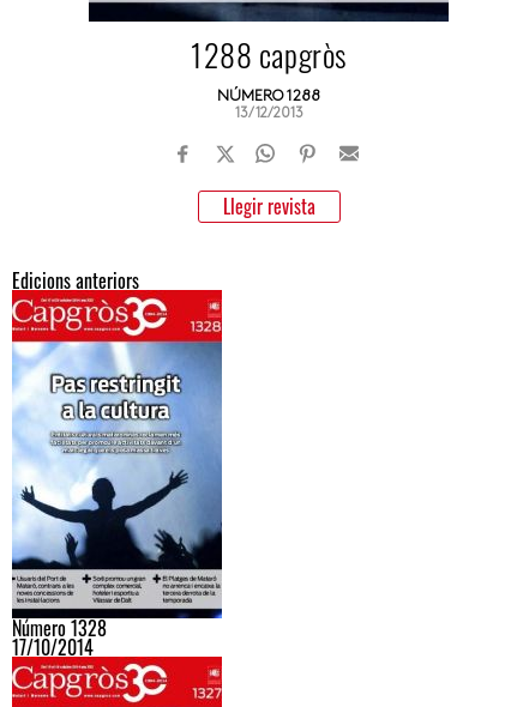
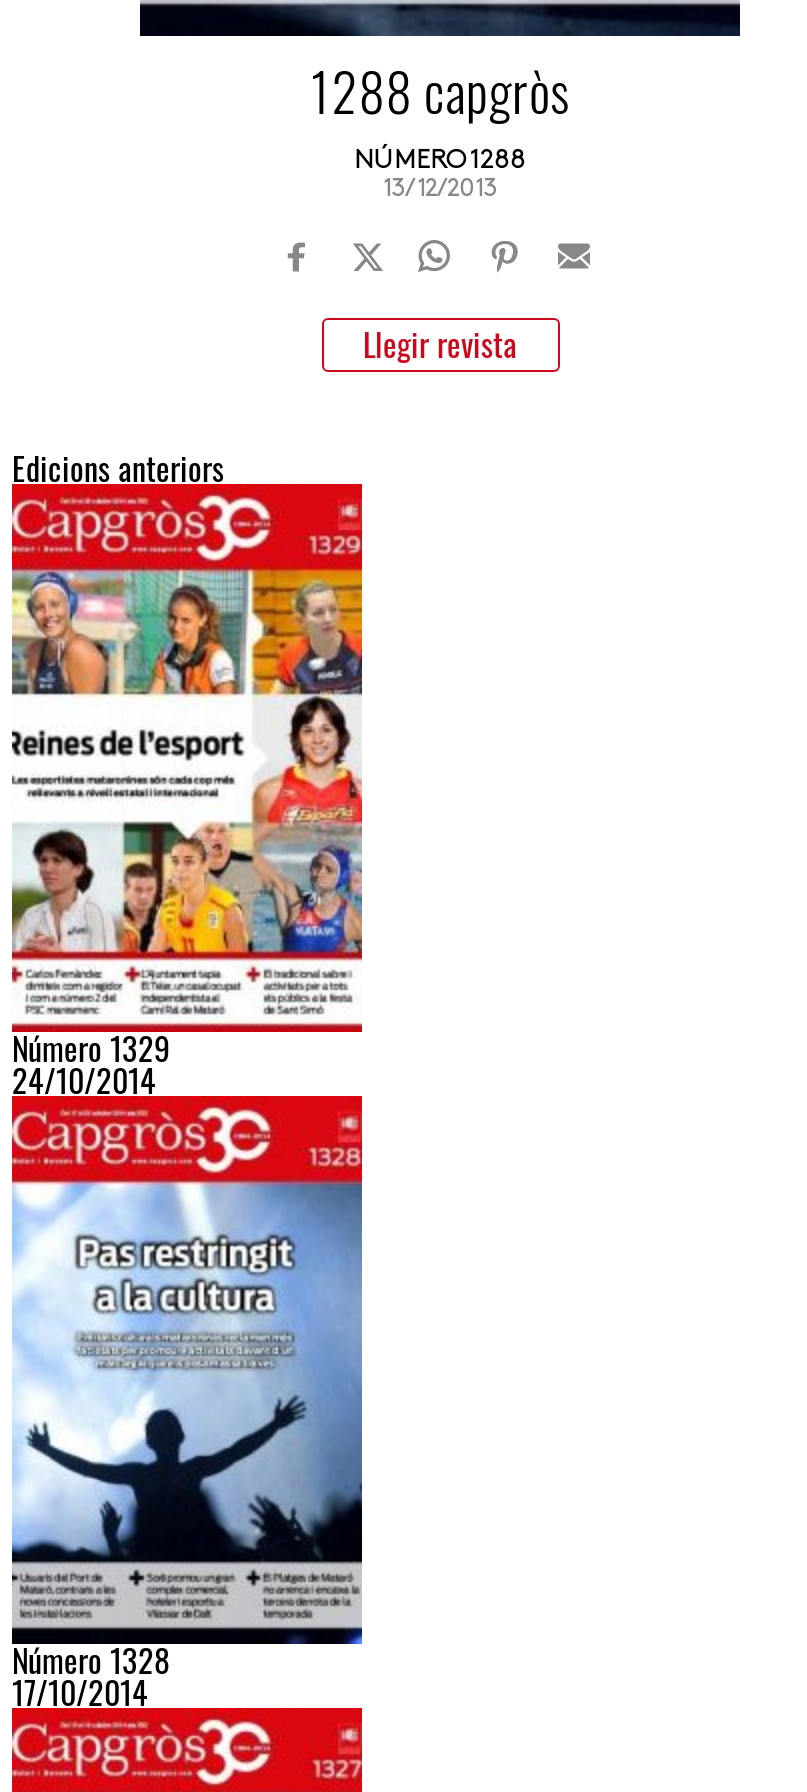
none -> [10,568,364,1104] [image] | Número 1329 | 24/10/2014

